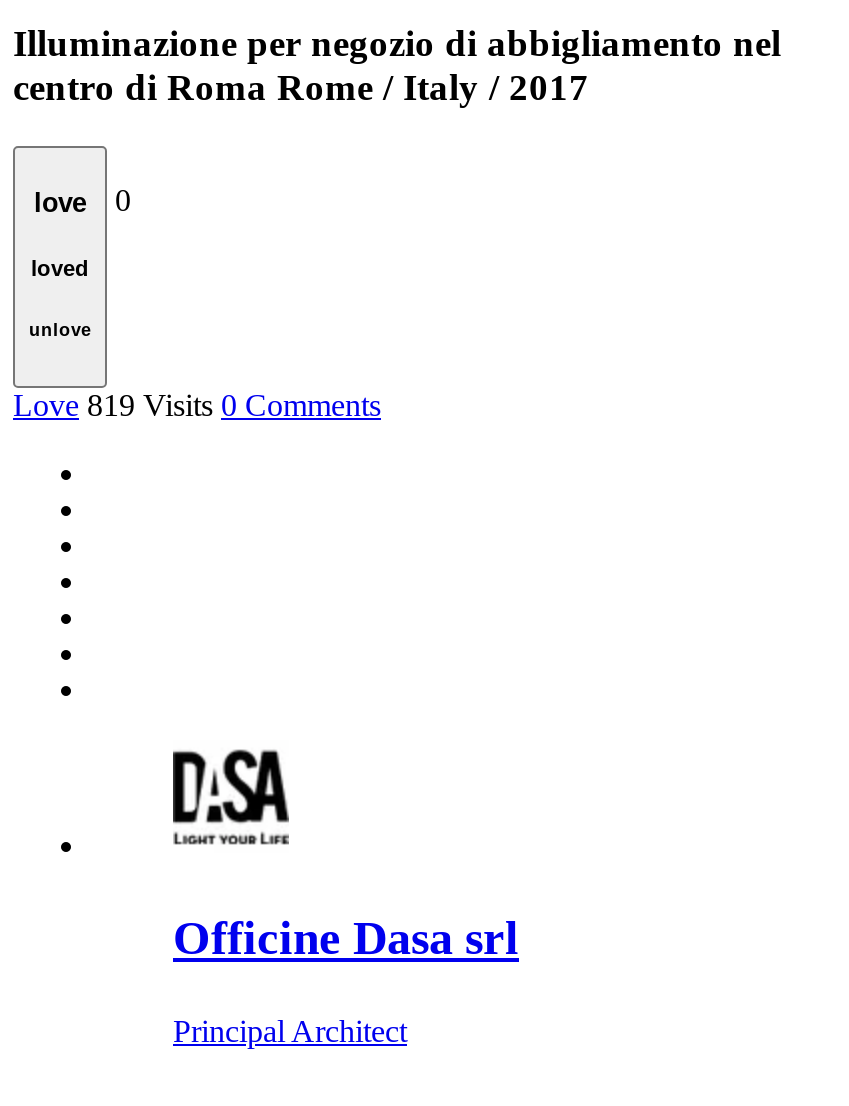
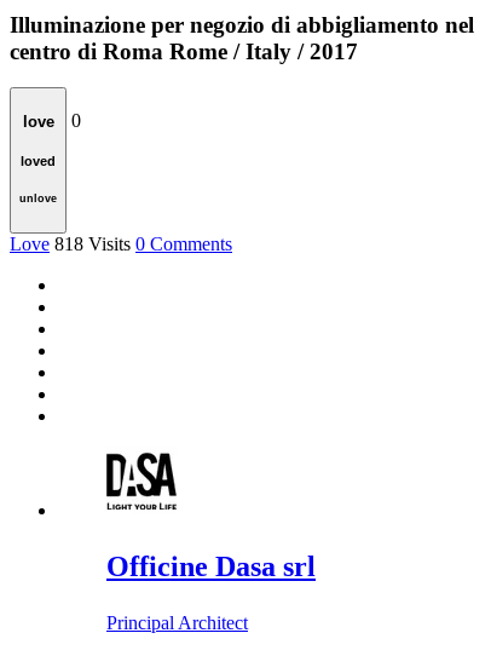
[13,388,381,422] Love 819 Visits 0 Comments -> [10,234,232,254] Love 818 Visits 0 Comments

